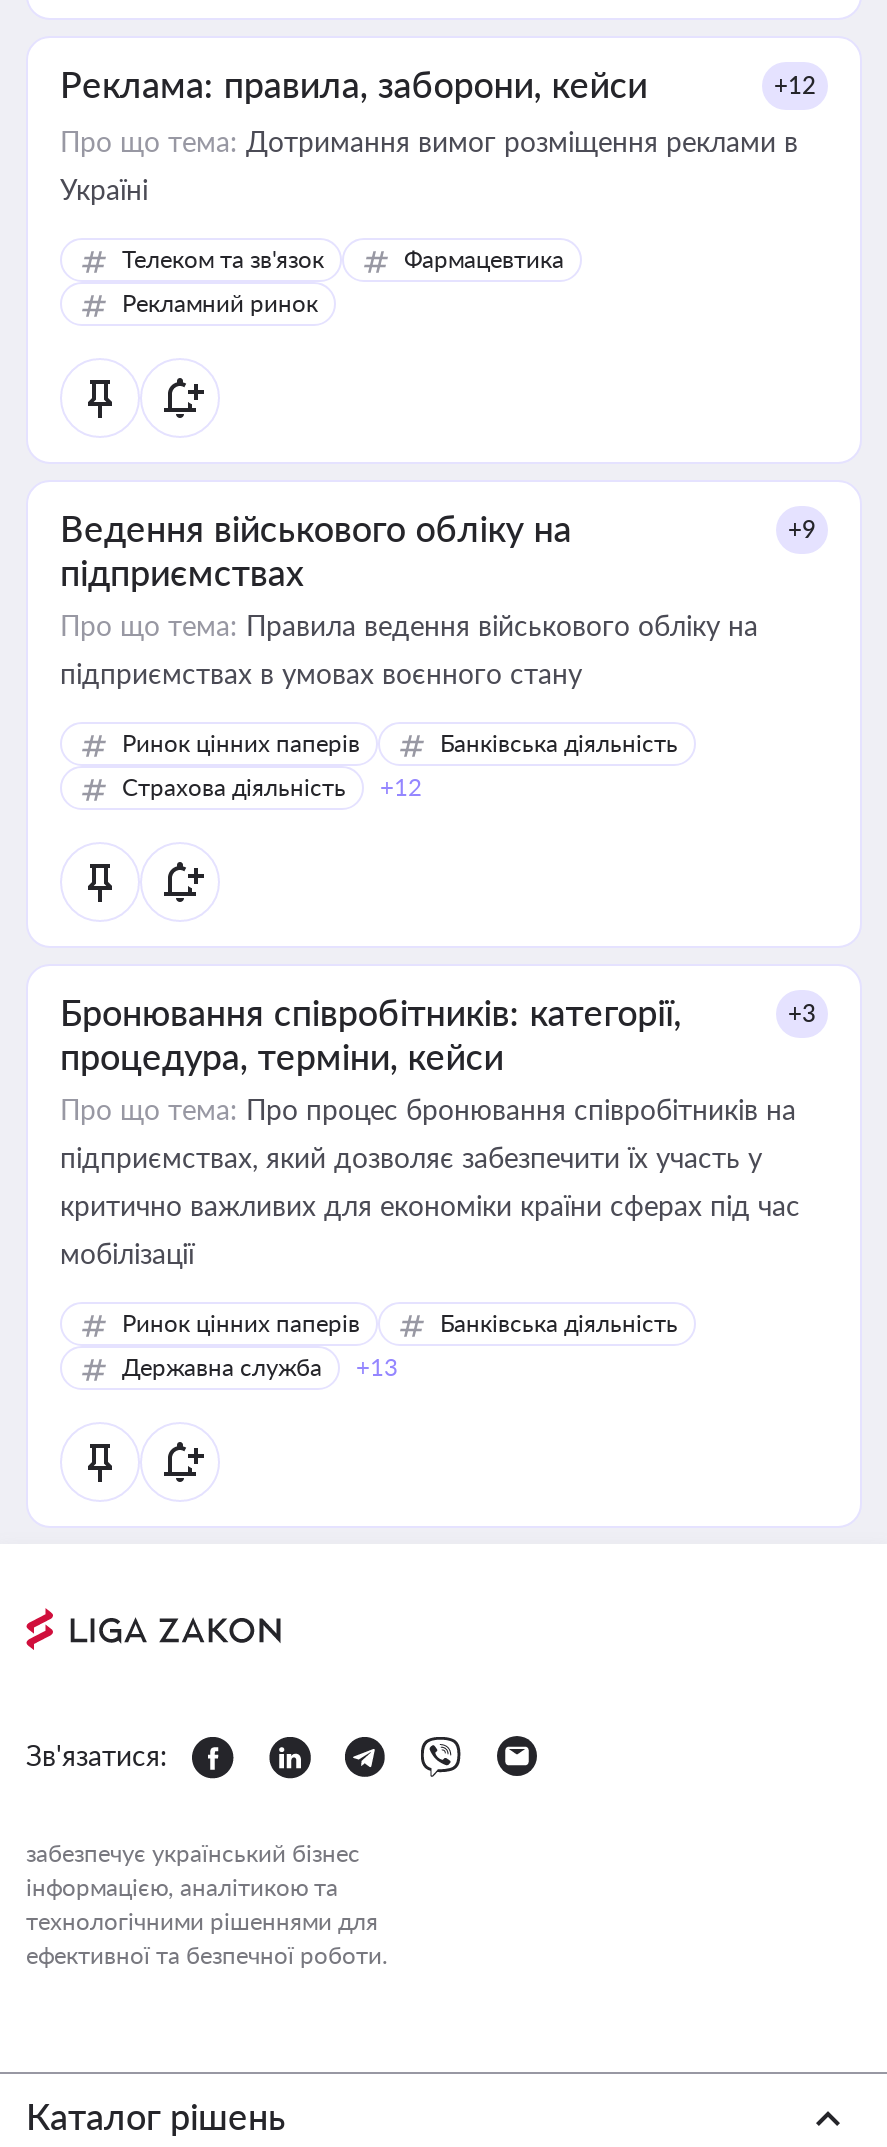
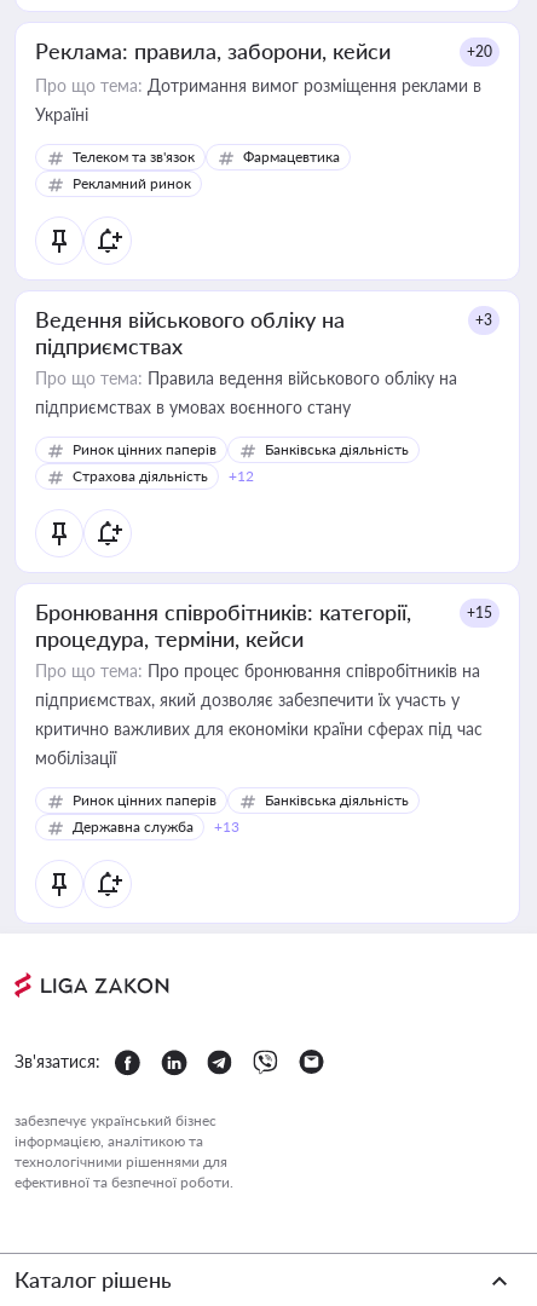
[774,70,816,100] +12 -> [467,42,492,60] +20
[788,514,816,544] +9 -> [475,311,492,329] +3
[788,998,816,1028] +3 -> [467,603,492,622] +15

